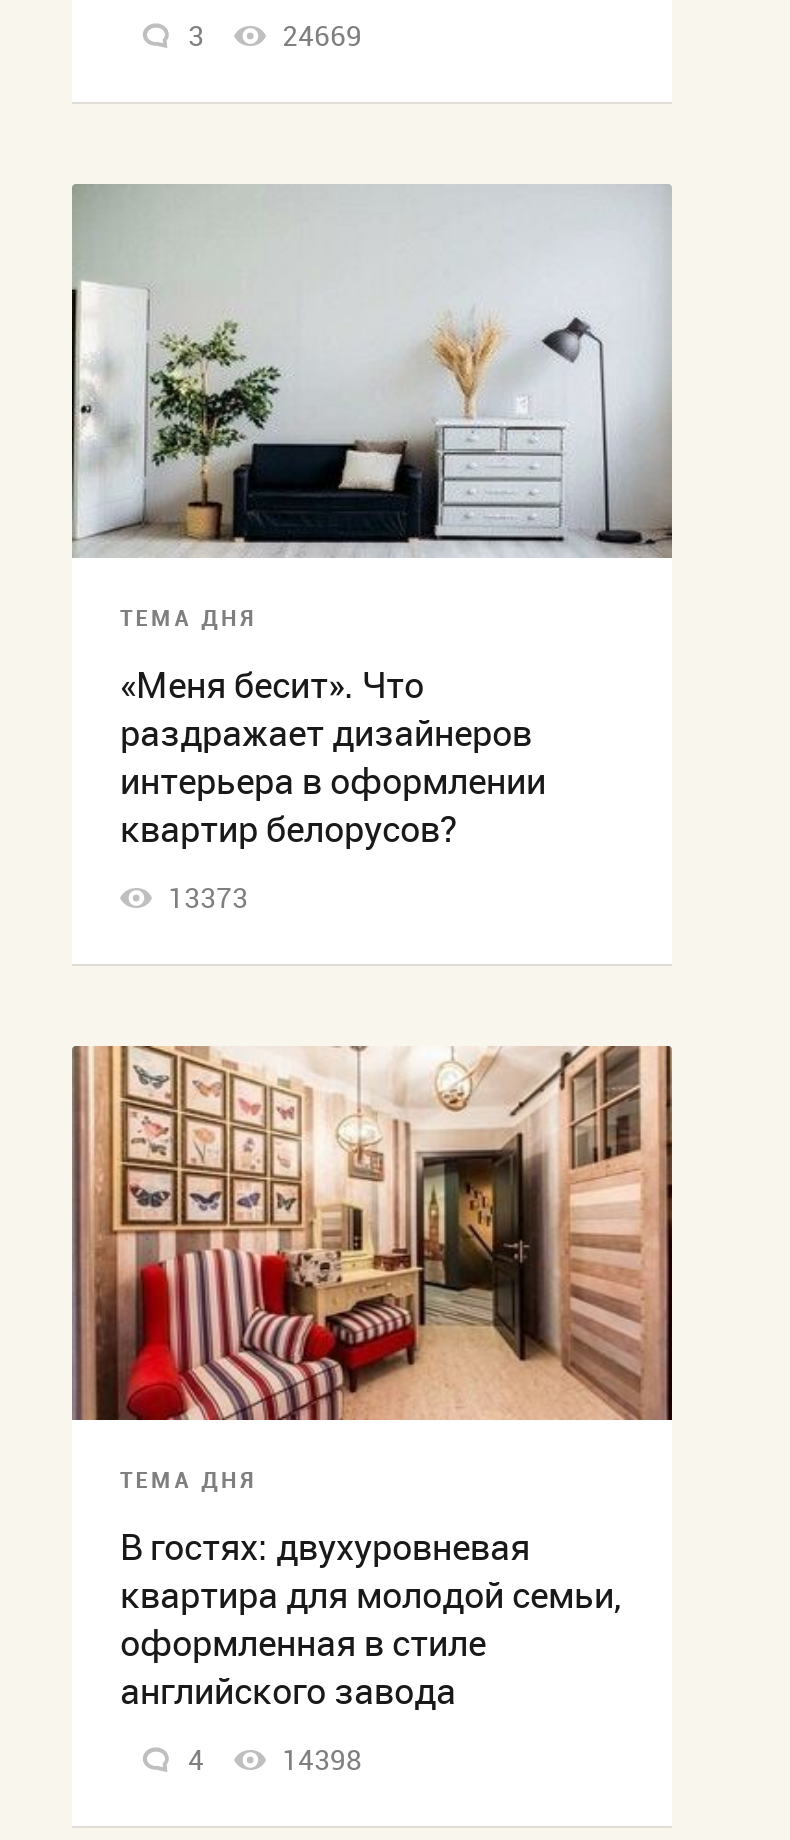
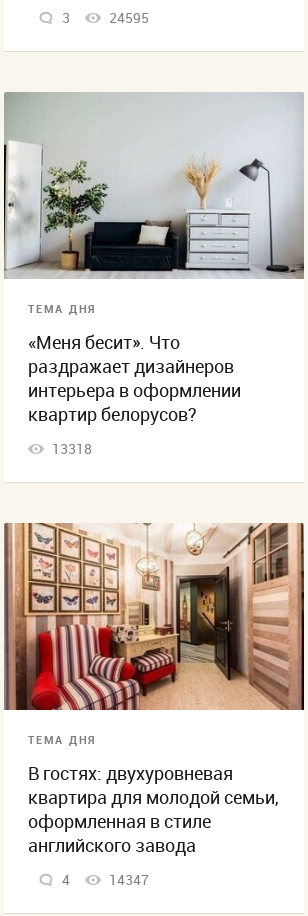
[282,20,362,52] 24669 -> [109,10,149,26] 24595
[168,882,248,914] 13373 -> [52,441,92,457] 13318
[282,1744,362,1776] 14398 -> [109,872,149,888] 14347

